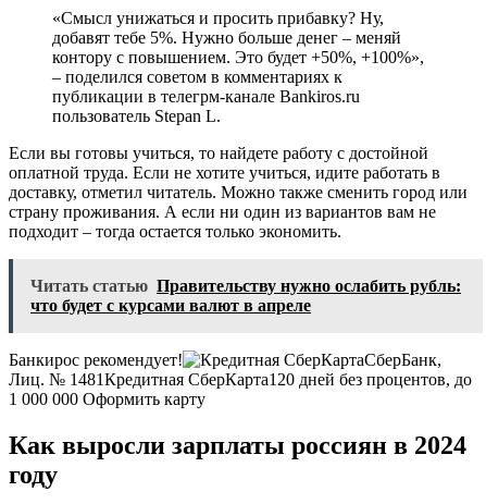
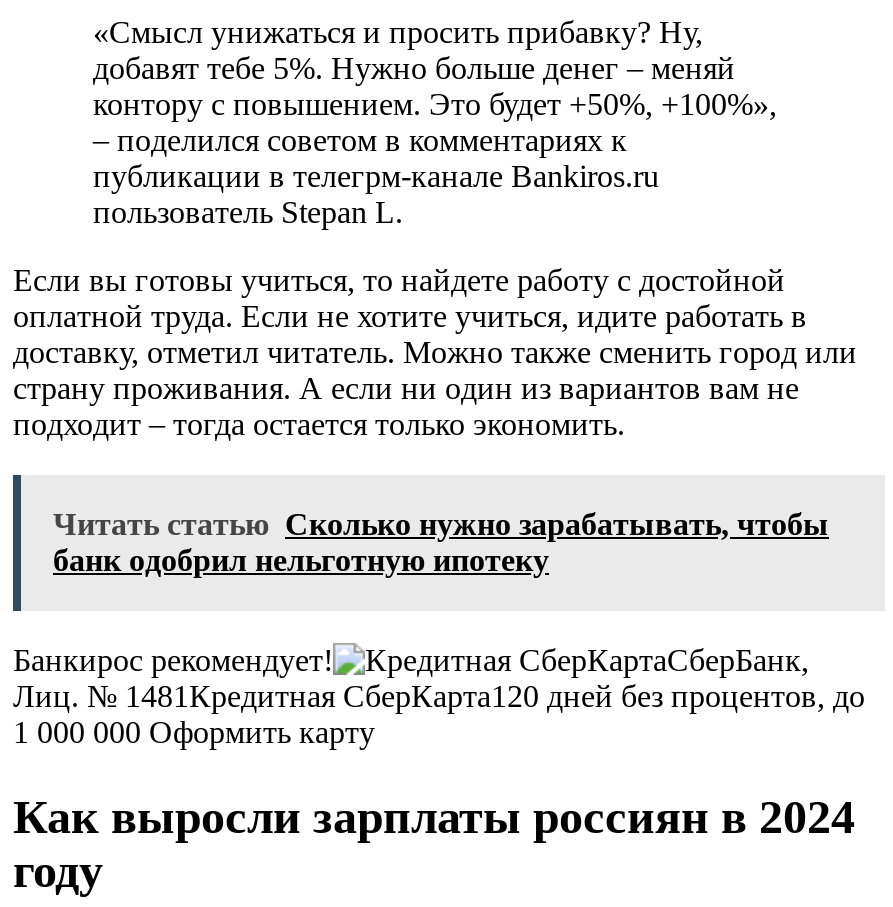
[30,277,461,315] Читать статью Правительству нужно ослабить рубль: | что будет с курсами валют в апреле -> [53,508,829,578] Читать статью Сколько нужно зарабатывать, чтобы | банк одобрил нельготную ипотеку

